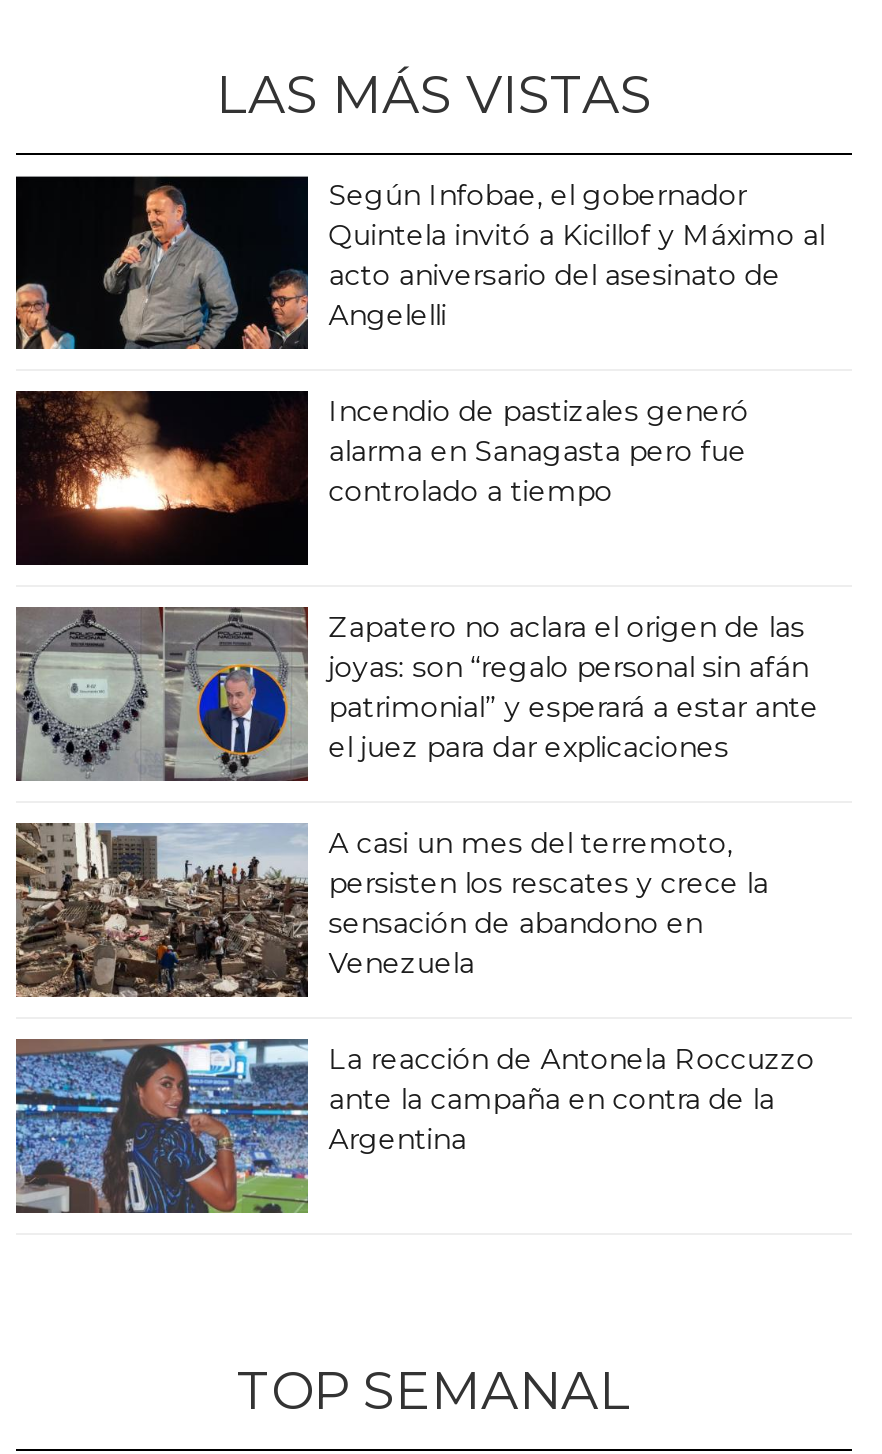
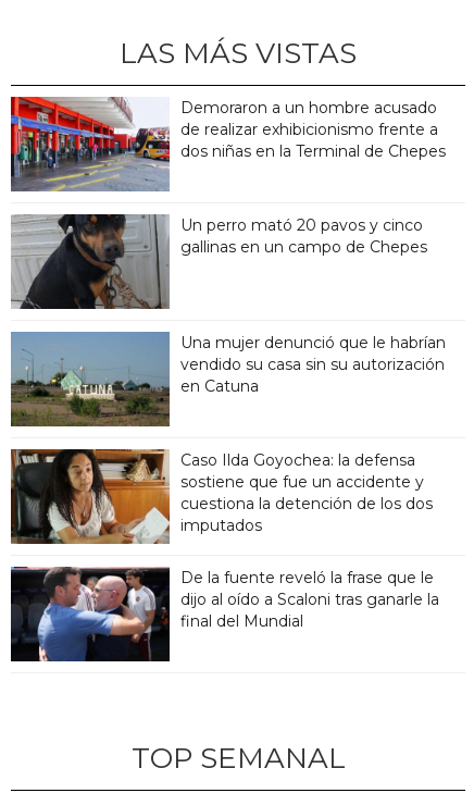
[14,175,825,351] [image] | Según Infobae, el gobernador | Quintela invitó a Kicillof y Máximo al | acto aniversario del asesinato de | Angelelli -> [10,96,446,193] [image] | Demoraron a un hombre acusado | de realizar exhibicionismo frente a | dos niñas en la Terminal de Chepes
[14,391,749,567] [image] | Incendio de pastizales generó | alarma en Sanagasta pero fue | controlado a tiempo -> [11,214,428,310] [image] | Un perro mató 20 pavos y cinco | gallinas en un campo de Chepes
[16,605,819,781] [image] | Zapatero no aclara el origen de las | joyas: son “regalo personal sin afán | patrimonial” y esperará a estar ante | el juez para dar explicaciones -> [11,331,446,428] [image] | Una mujer denunció que le habrían | vendido su casa sin su autorización | en Catuna
[14,823,769,999] [image] | A casi un mes del terremoto, | persisten los rescates y crece la | sensación de abandono en | Venezuela -> [11,448,433,545] [image] | Caso Ilda Goyochea: la defensa | sostiene que fue un accidente y | cuestiona la detención de los dos | imputados
[14,1037,815,1215] [image] | La reacción de Antonela Roccuzzo | ante la campaña en contra de la | Argentina -> [10,566,440,662] [image] | De la fuente reveló la frase que le | dijo al oído a Scaloni tras ganarle la | final del Mundial

